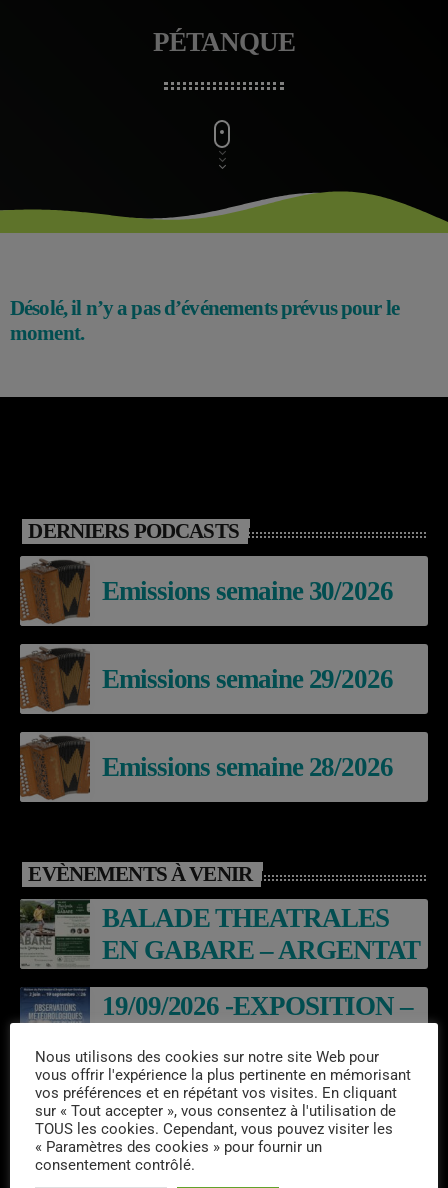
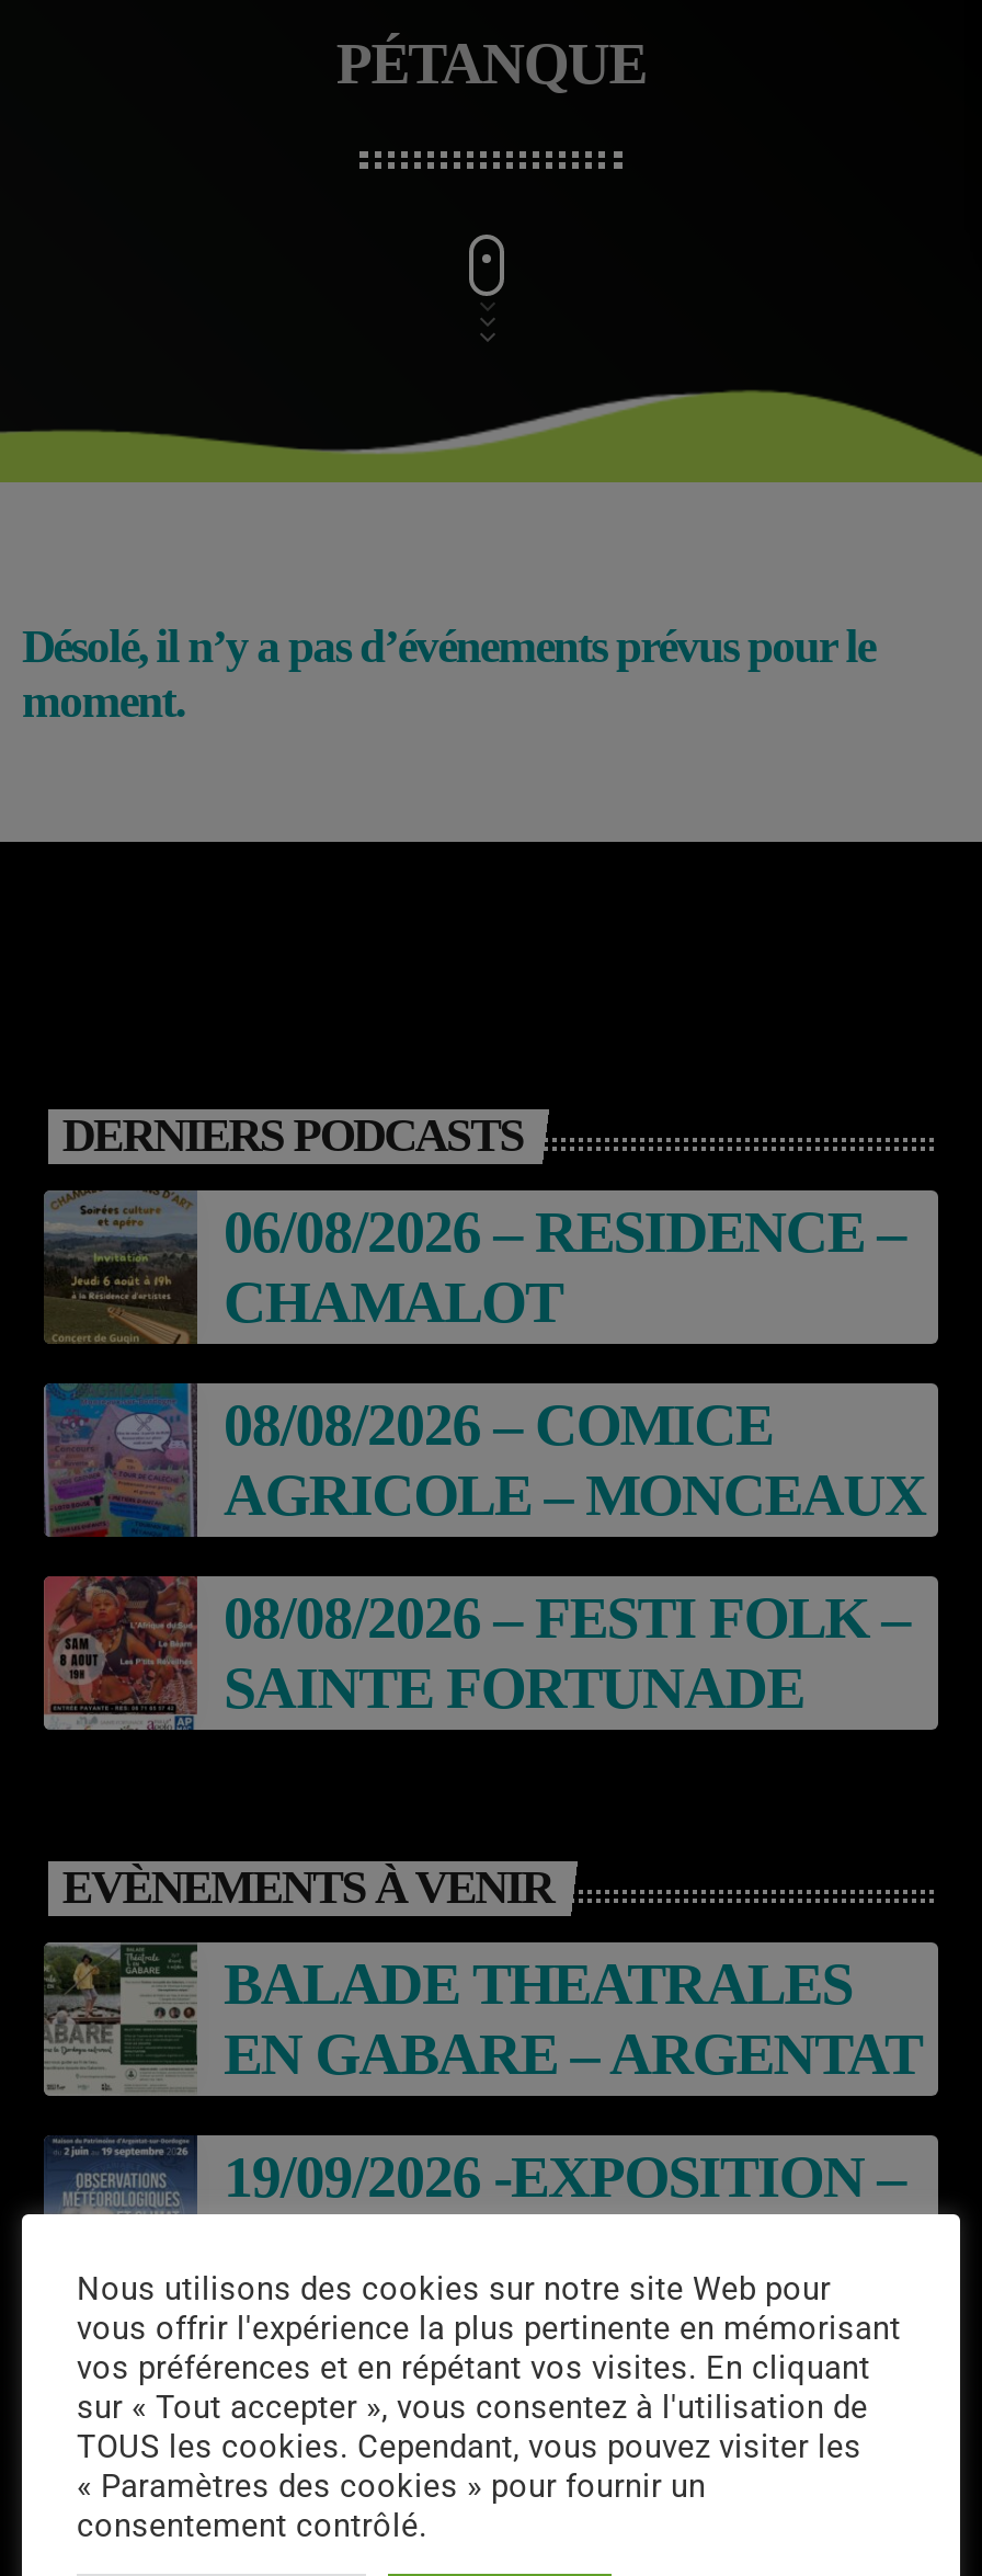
[20,556,393,626] [image] | Emissions semaine 30/2026 -> [44,1193,906,1344] [image] | 06/08/2026 – RESIDENCE – | CHAMALOT
[20,643,393,715] [image] | Emissions semaine 29/2026 -> [44,1383,926,1537] [image] | 08/08/2026 – COMICE | AGRICOLE – MONCEAUX
[20,732,393,802] [image] | Emissions semaine 28/2026 -> [44,1576,910,1730] [image] | 08/08/2026 – FESTI FOLK – | SAINTE FORTUNADE

